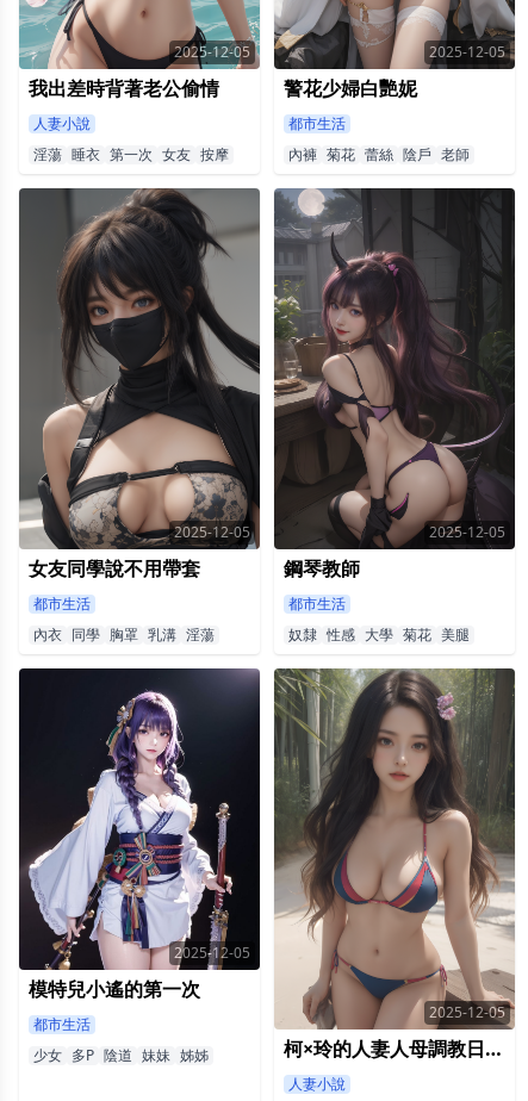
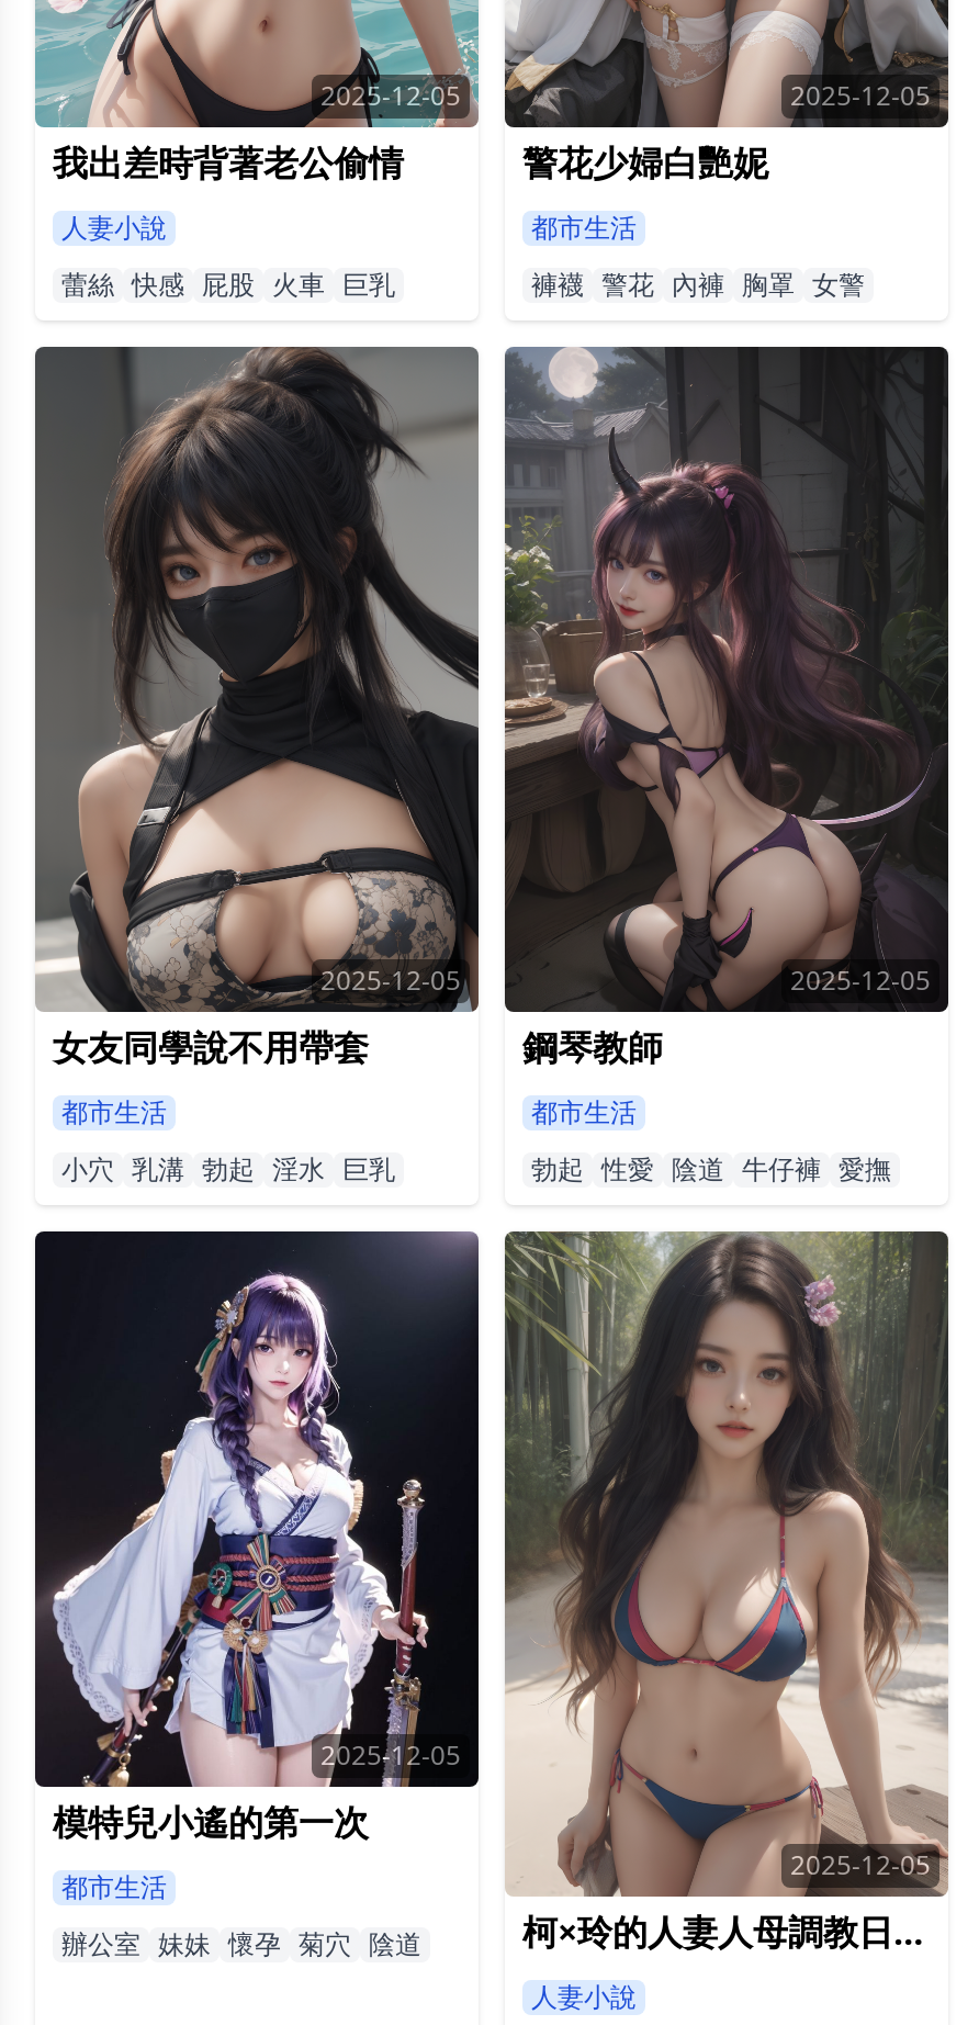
[33,144,229,164] 淫蕩 睡衣 第一次 女友 按摩 -> [61,266,395,303] 蕾絲 快感 屁股 火車 巨乳
[288,144,470,164] 內褲 菊花 蕾絲 陰戶 老師 -> [531,266,865,303] 褲襪 警花 內褲 胸罩 女警
[33,624,215,645] 內衣 同學 胸罩 乳溝 淫蕩 -> [61,1150,395,1188] 小穴 乳溝 勃起 淫水 巨乳
[288,624,470,645] 奴隸 性感 大學 菊花 美腿 -> [531,1150,891,1188] 勃起 性愛 陰道 牛仔褲 愛撫
[33,1044,209,1065] 少女 多P 陰道 妹妹 姊姊 -> [61,1924,421,1961] 辦公室 妹妹 懷孕 菊穴 陰道

